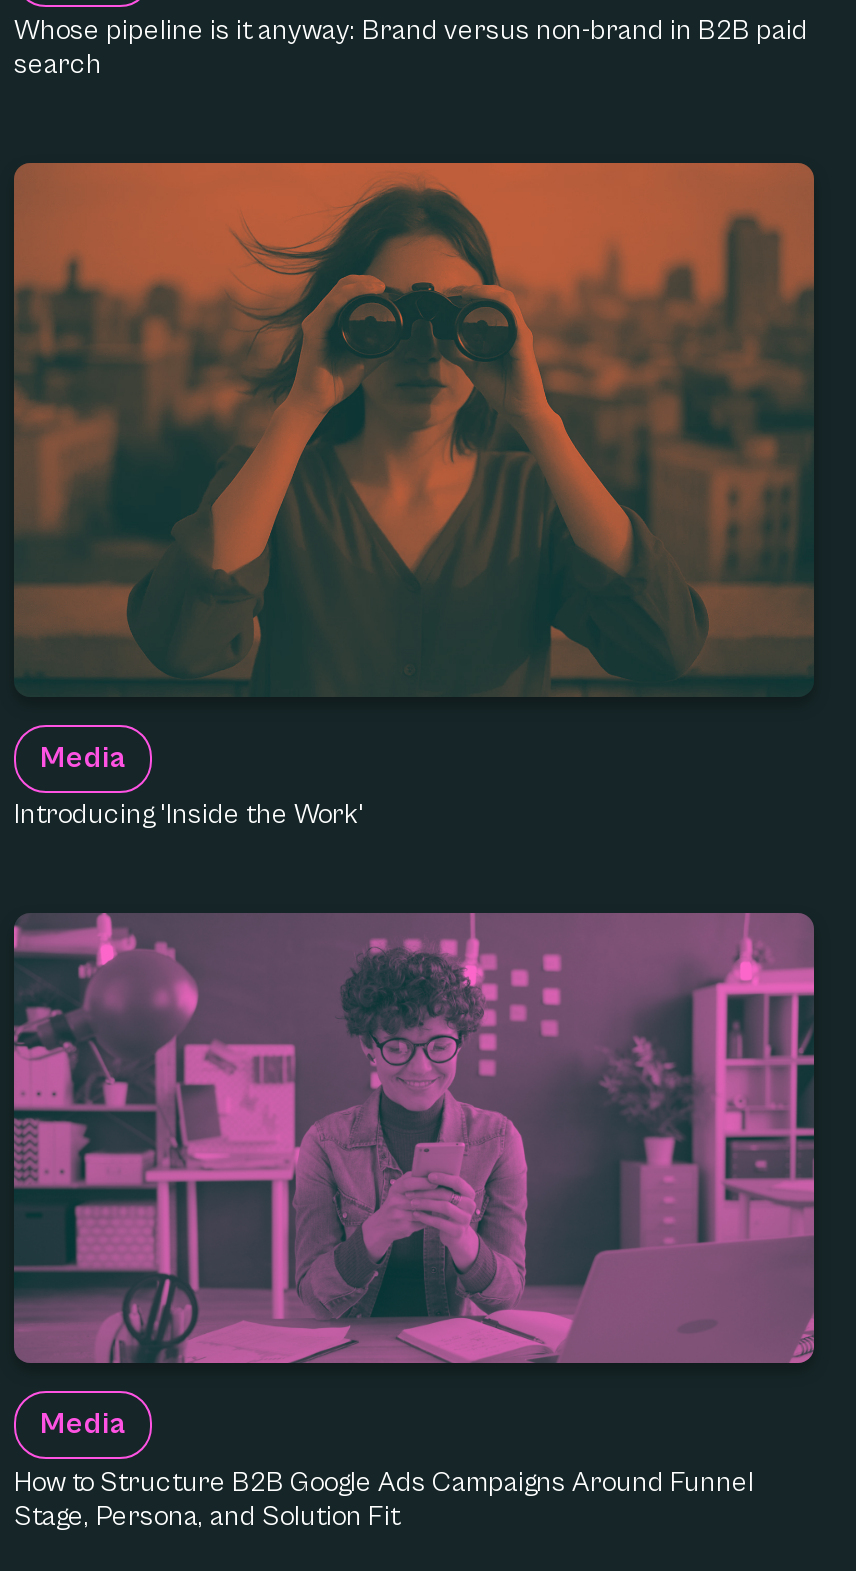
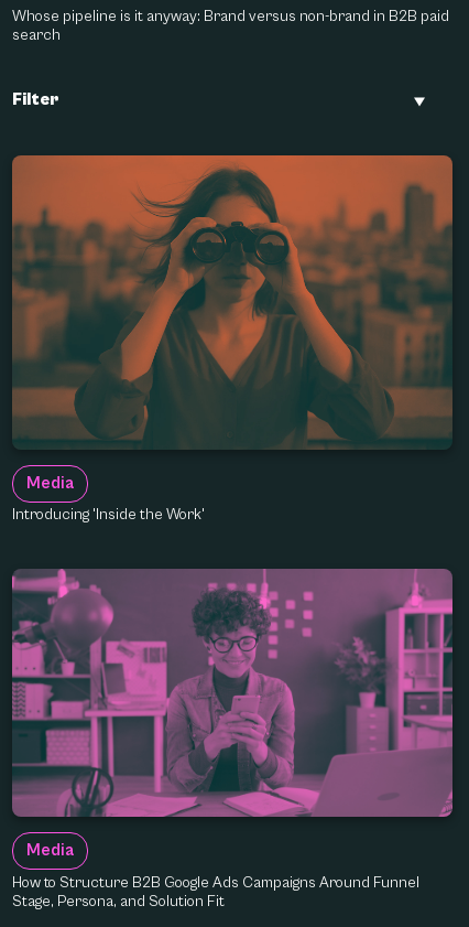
none -> [12,91,59,109] Filter

